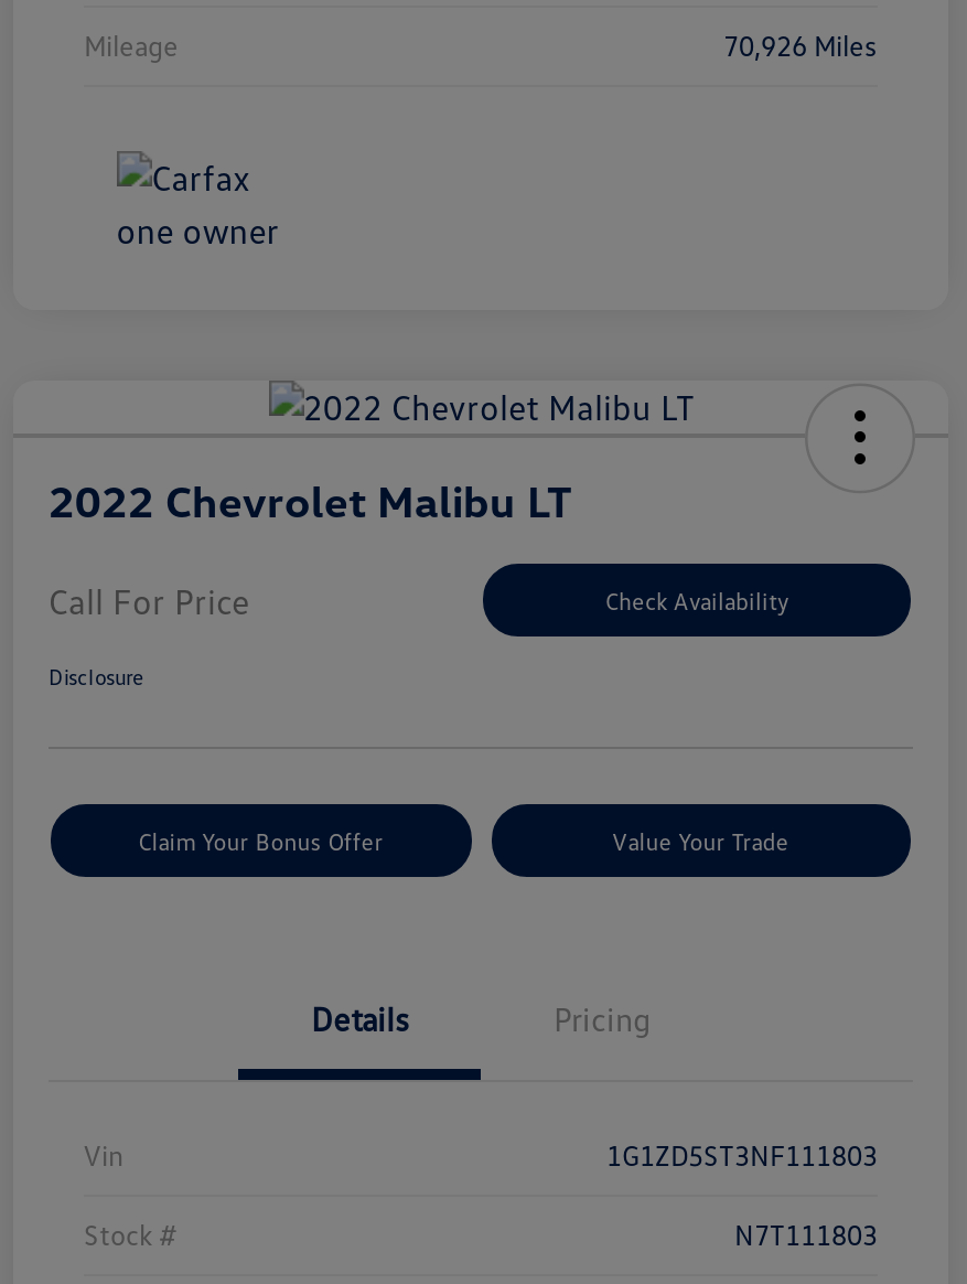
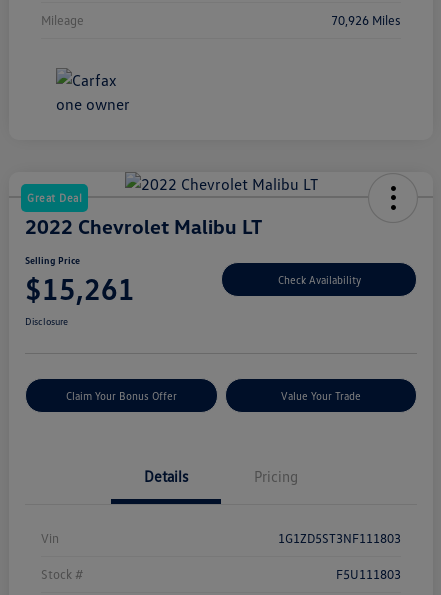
none -> [27,191,82,204] Great Deal
[49,578,249,623] Call For Price -> [25,254,135,307] Selling Price | $15,261
[734,1217,878,1252] N7T111803 -> [336,566,401,582] F5U111803

